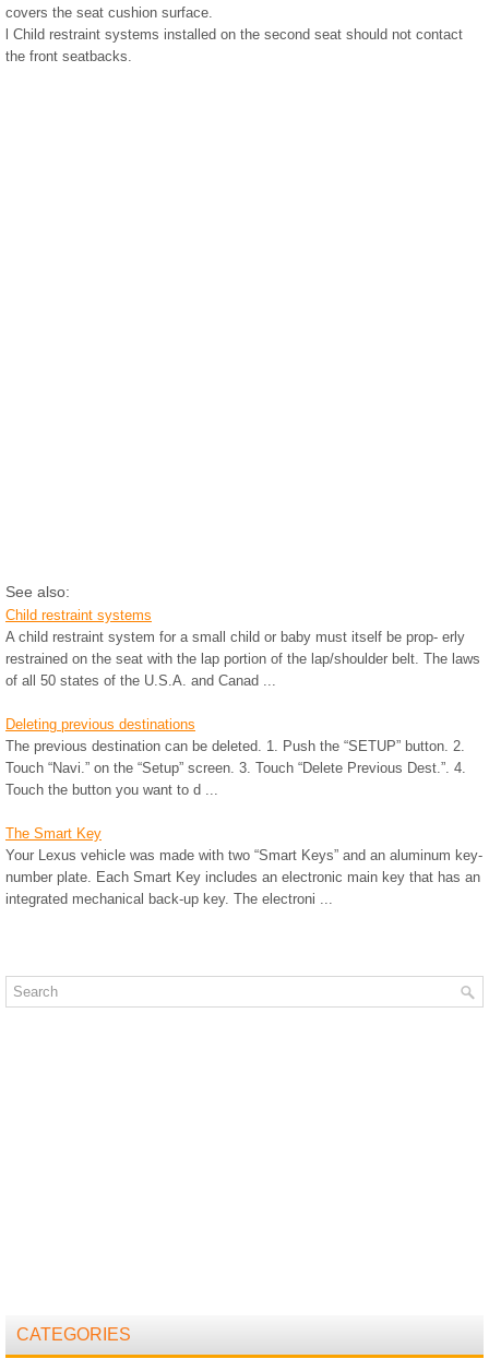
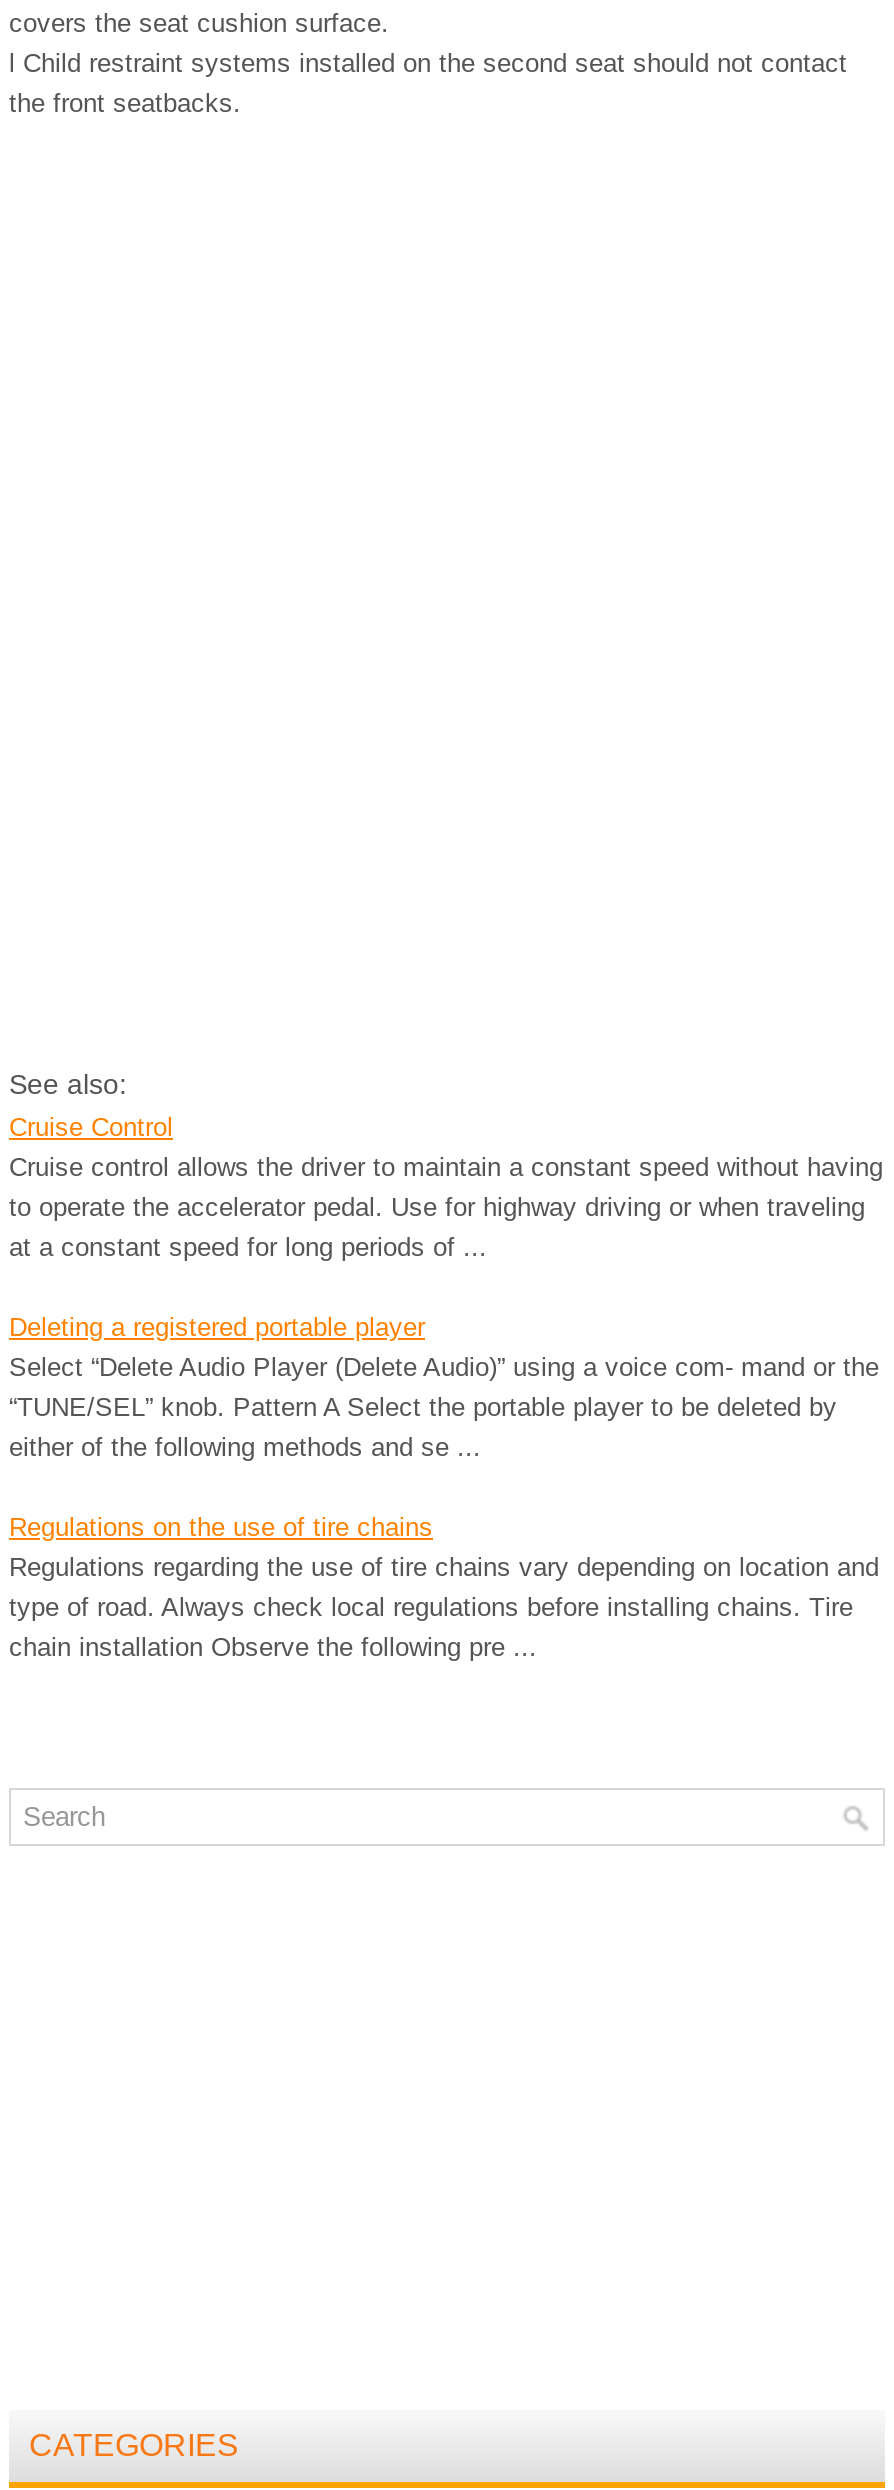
[5,606,480,688] Child restraint systems | A child restraint system for a small child or baby must itself be prop- erly | restrained on the seat with the lap portion of the lap/shoulder belt. The laws | of all 50 states of the U.S.A. and Canad ... -> [9,1111,883,1261] Cruise Control | Cruise control allows the driver to maintain a constant speed without having | to operate the accelerator pedal. Use for highway driving or when traveling | at a constant speed for long periods of ...
[5,716,466,797] Deleting previous destinations | The previous destination can be deleted. 1. Push the “SETUP” button. 2. | Touch “Navi.” on the “Setup” screen. 3. Touch “Delete Previous Dest.”. 4. | Touch the button you want to d ... -> [9,1311,879,1461] Deleting a registered portable player | Select “Delete Audio Player (Delete Audio)” using a voice com- mand or the | “TUNE/SEL” knob. Pattern A Select the portable player to be deleted by | either of the following methods and se ...
[5,825,482,907] The Smart Key | Your Lexus vehicle was made with two “Smart Keys” and an aluminum key- | number plate. Each Smart Key includes an electronic main key that has an | integrated mechanical back-up key. The electroni ... -> [9,1511,879,1661] Regulations on the use of tire chains | Regulations regarding the use of tire chains vary depending on location and | type of road. Always check local regulations before installing chains. Tire | chain installation Observe the following pre ...

